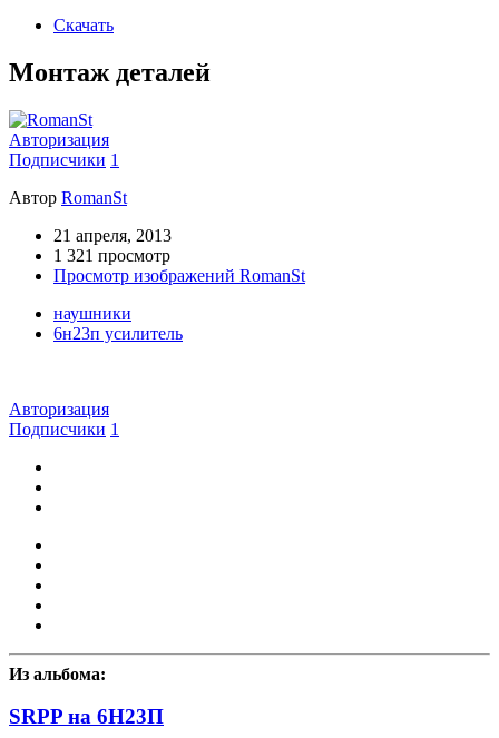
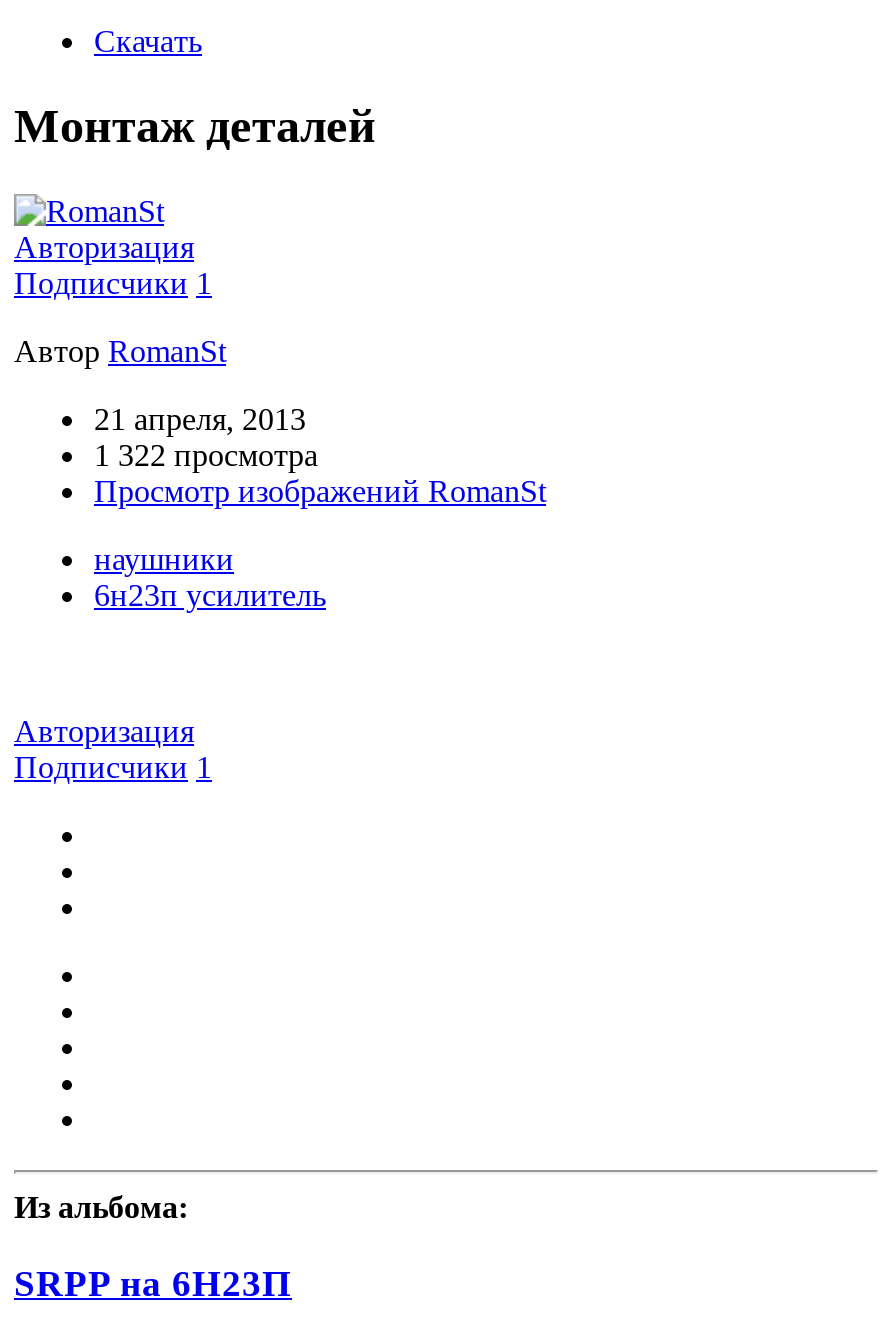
[53,246,170,264] 1 321 просмотр -> [94,437,318,471] 1 322 просмотра

